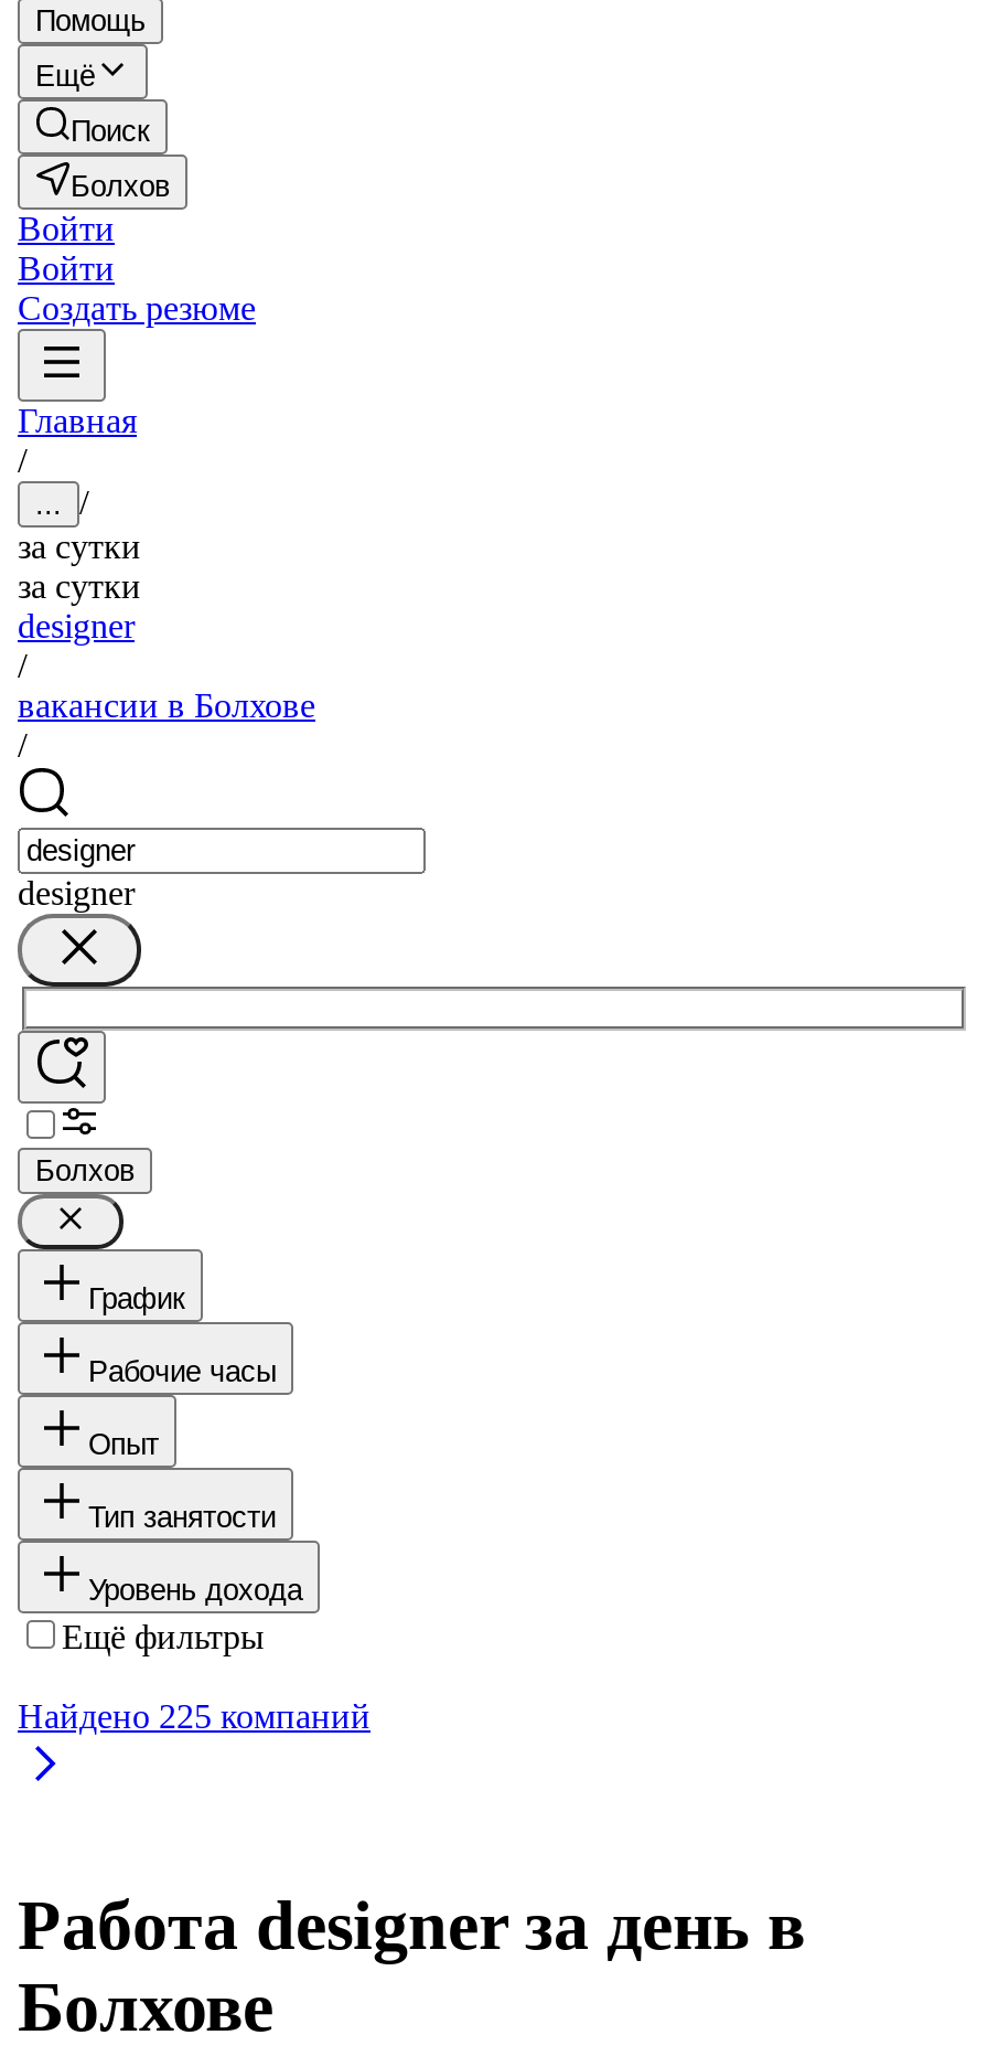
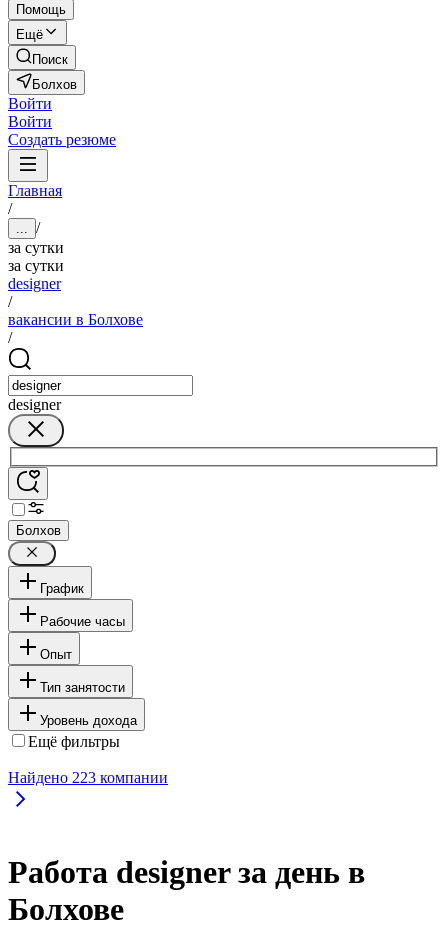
[18,1696,370,1734] Найдено 225 компаний -> [8,769,168,786] Найдено 223 компании

